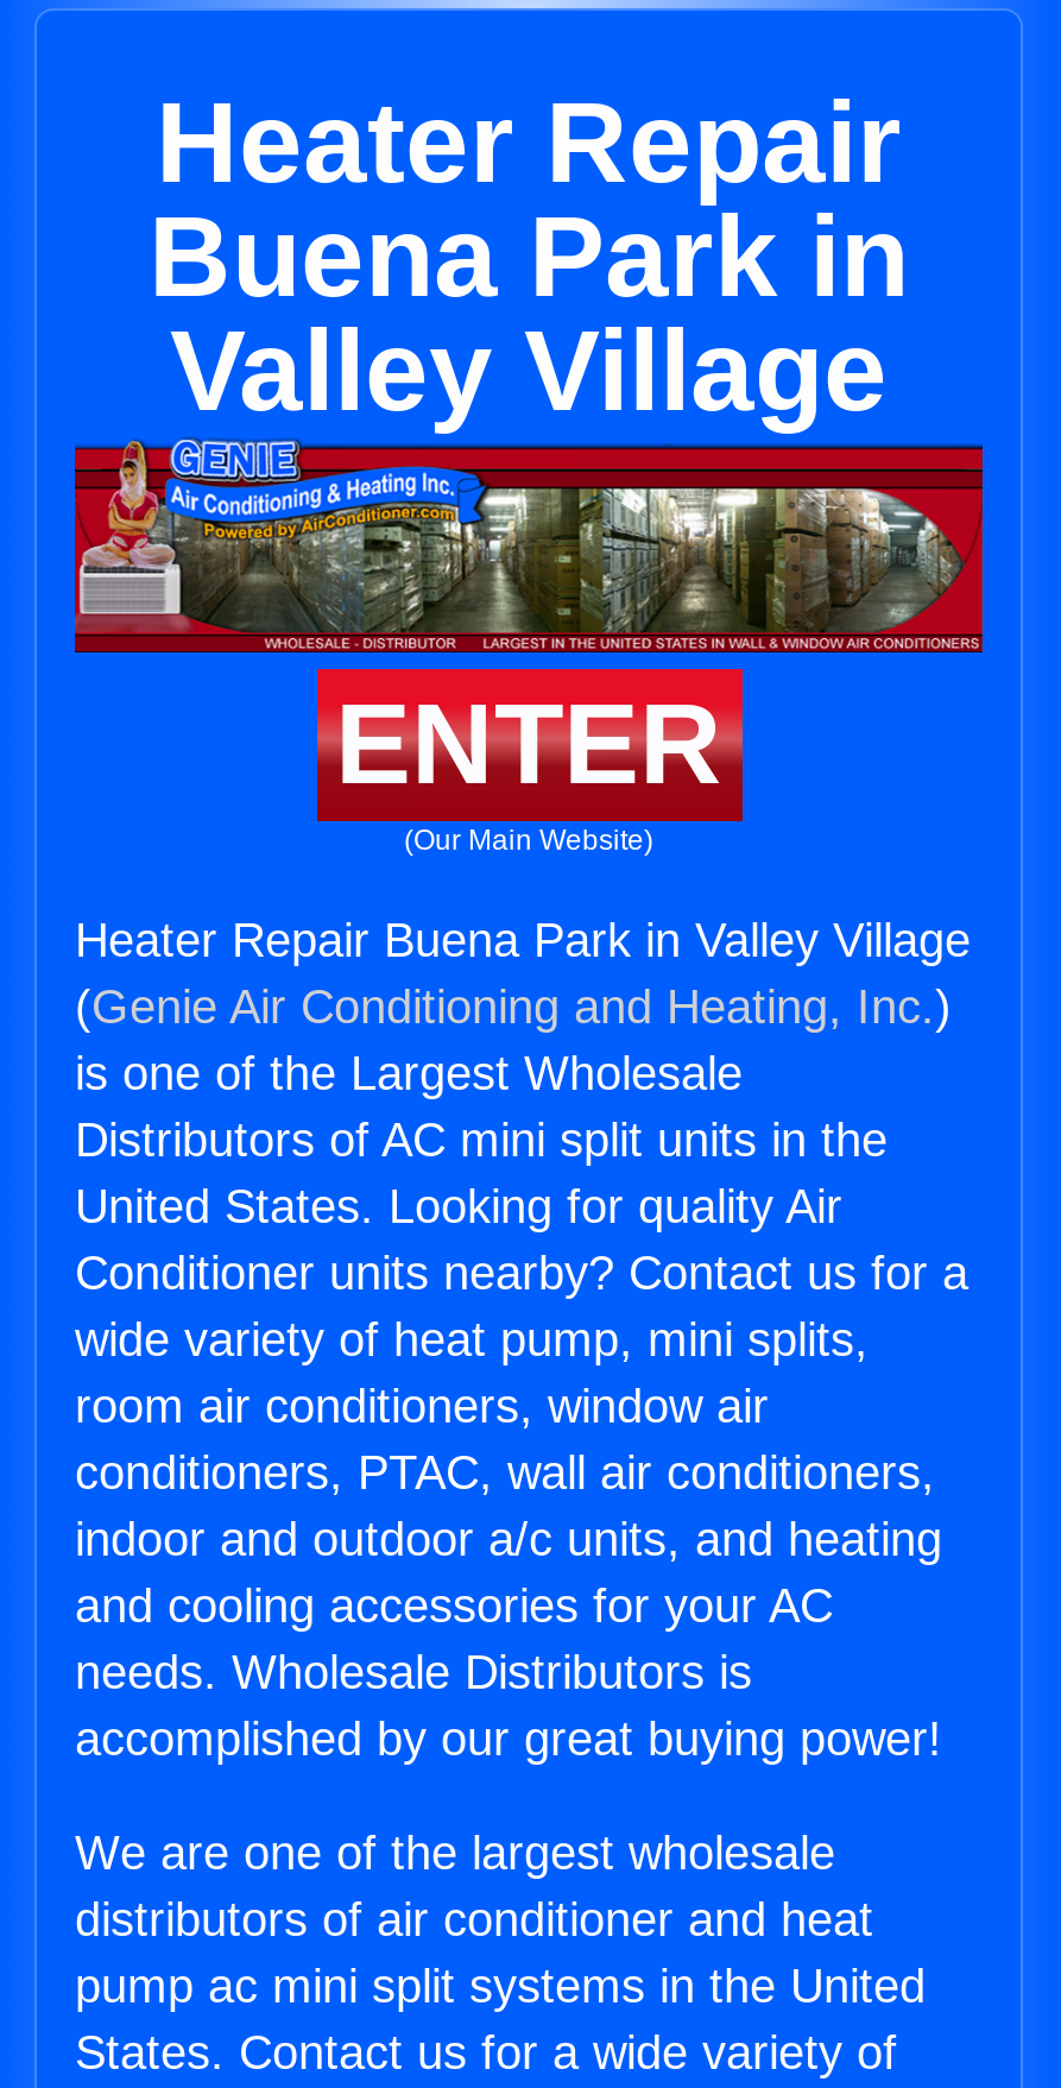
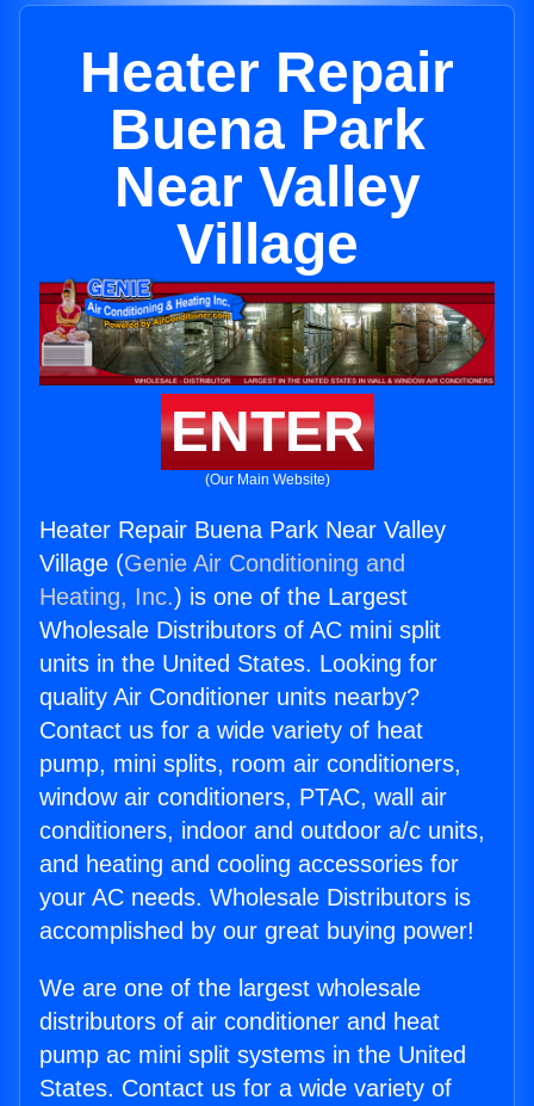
[149,194,909,434] Buena Park in | Valley Village -> [109,98,425,276] Buena Park | Near Valley | Village
[75,914,971,1698] Heater Repair Buena Park in Valley Village | (Genie Air Conditioning and Heating, Inc.) | is one of the Largest Wholesale | Distributors of AC mini split units in the | United States. Looking for quality Air | Conditioner units nearby? Contact us for a | wide variety of heat pump, mini splits, | room air conditioners, window air | conditioners, PTAC, wall air conditioners, | indoor and outdoor a/c units, and heating | and cooling accessories for your AC | needs. Wholesale Distributors is -> [39,517,485,910] Heater Repair Buena Park Near Valley | Village (Genie Air Conditioning and | Heating, Inc.) is one of the Largest | Wholesale Distributors of AC mini split | units in the United States. Looking for | quality Air Conditioner units nearby? | Contact us for a wide variety of heat | pump, mini splits, room air conditioners, | window air conditioners, PTAC, wall air | conditioners, indoor and outdoor a/c units, | and heating and cooling accessories for | your AC needs. Wholesale Distributors is

